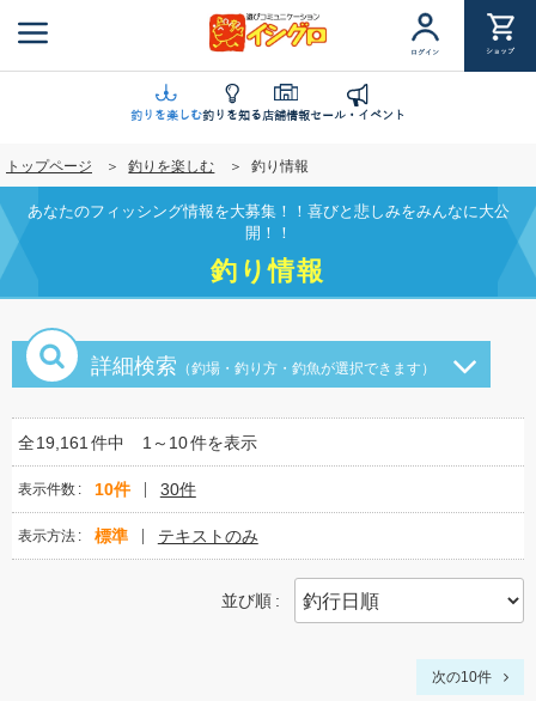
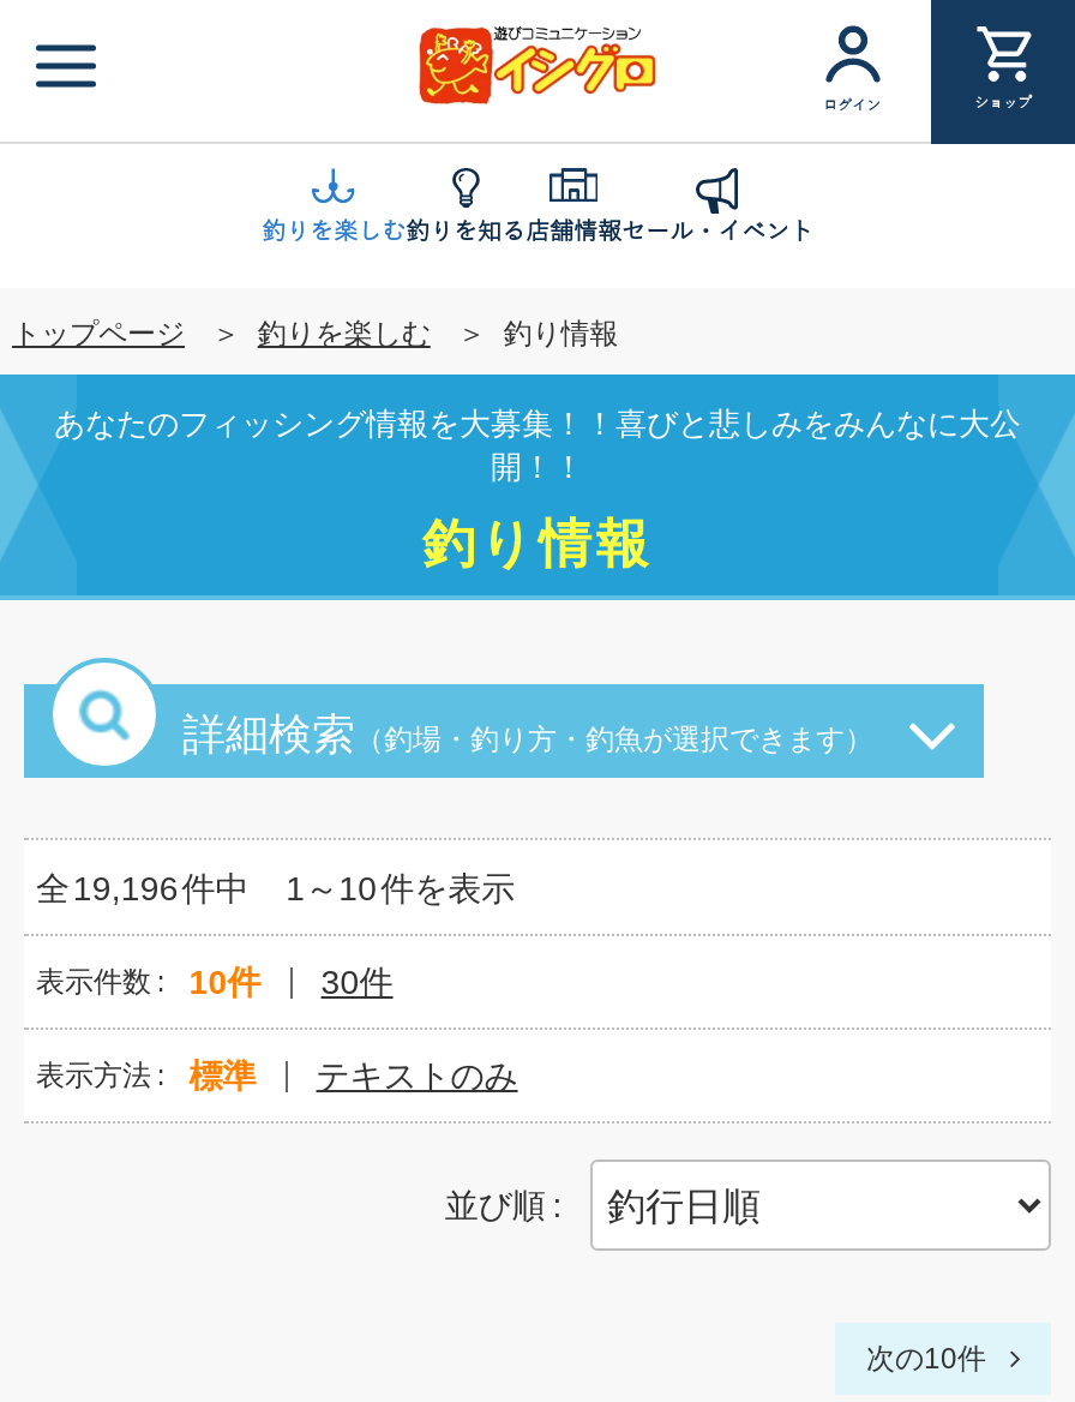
[18,433,257,452] 全 19,161 件中 1～10 件を表示 -> [36,869,515,907] 全 19,196 件中 1～10 件を表示

